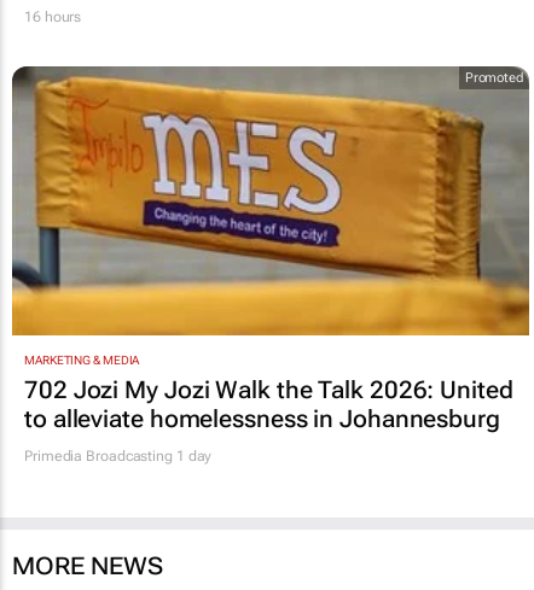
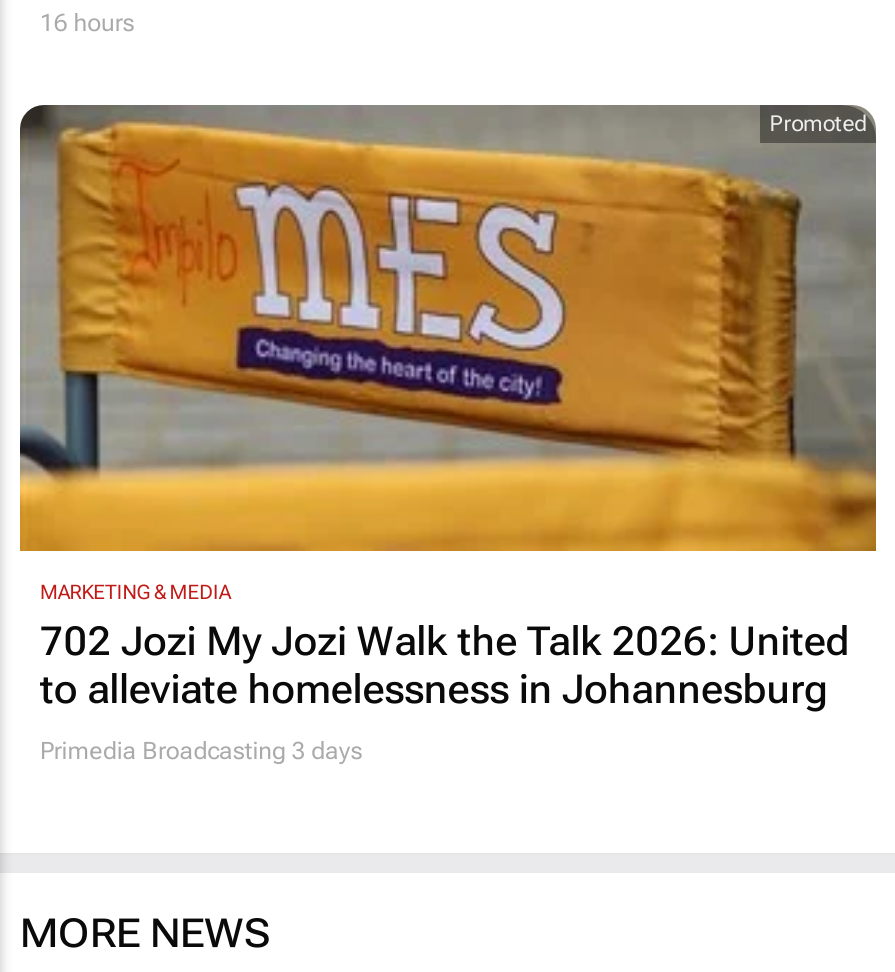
[24,448,212,465] Primedia Broadcasting 1 day -> [40,737,362,765] Primedia Broadcasting 3 days

